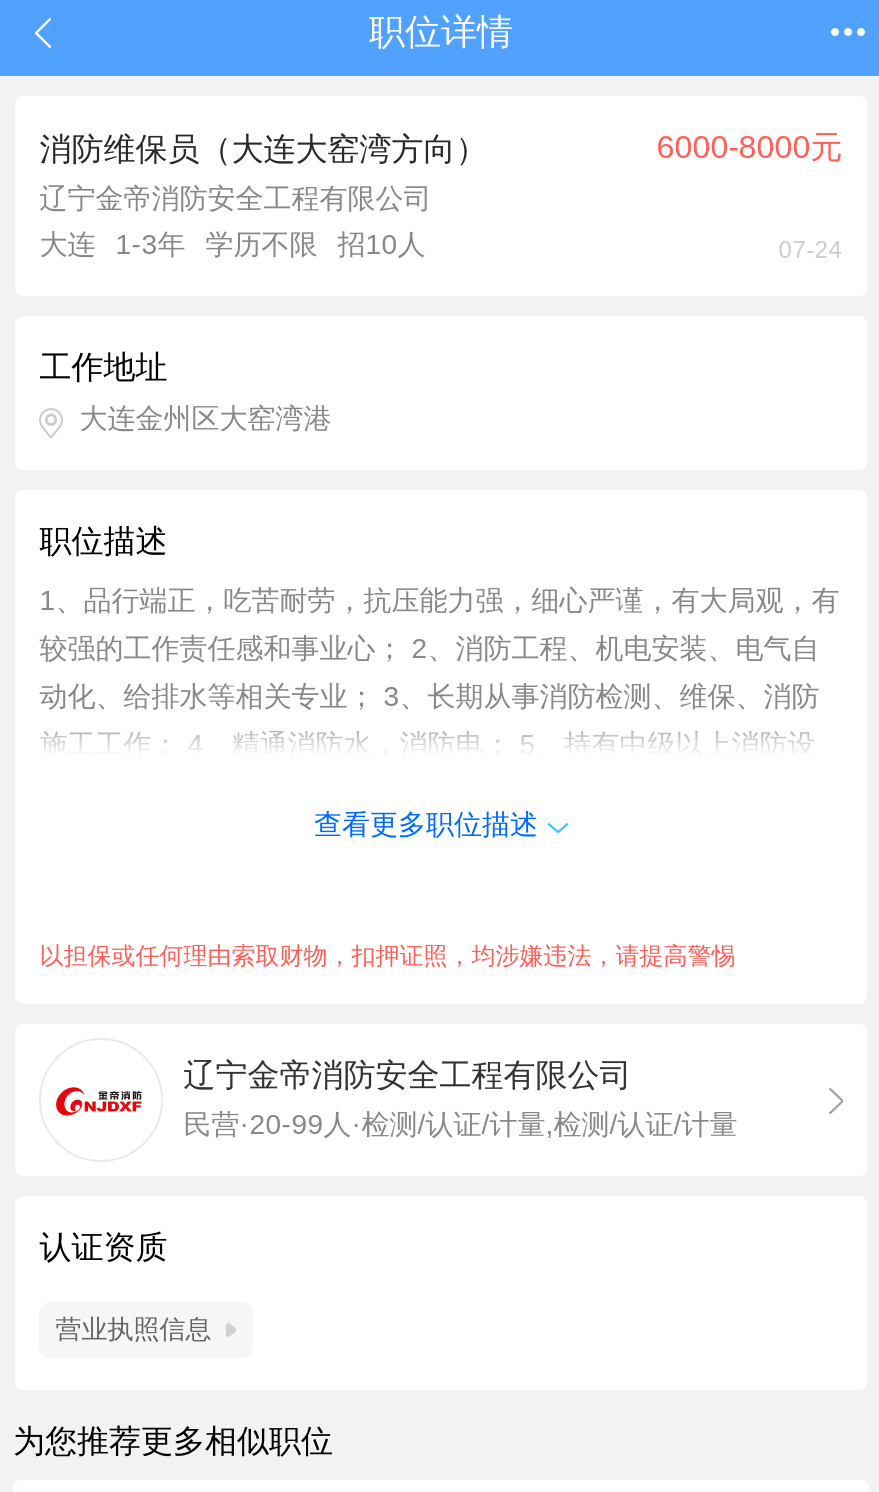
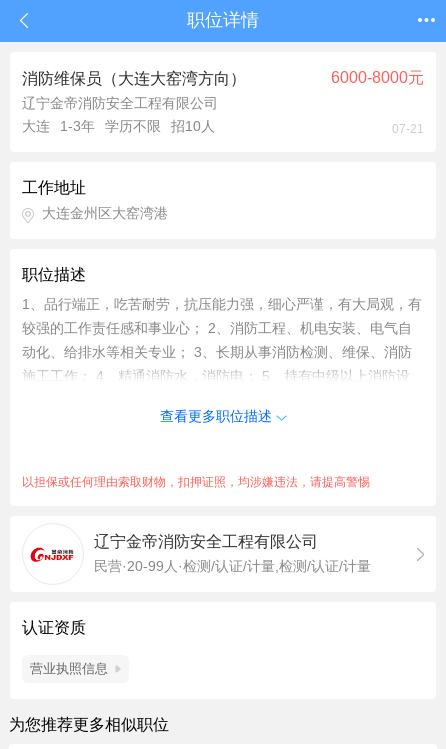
[779,236,843,264] 07-24 -> [392,122,424,136] 07-21

